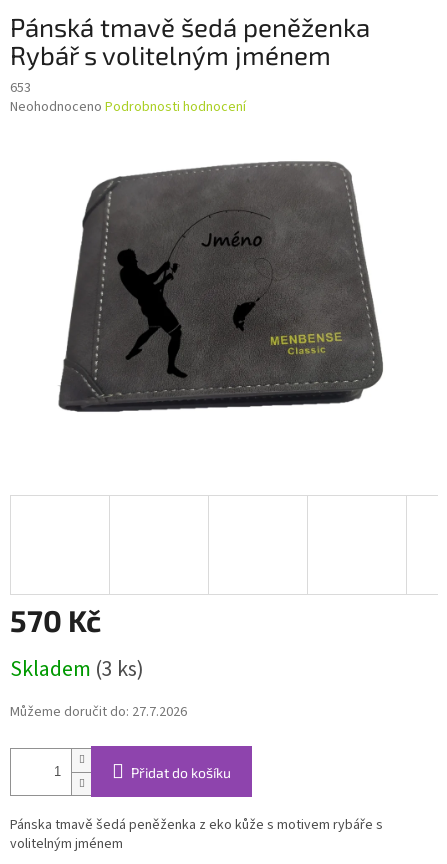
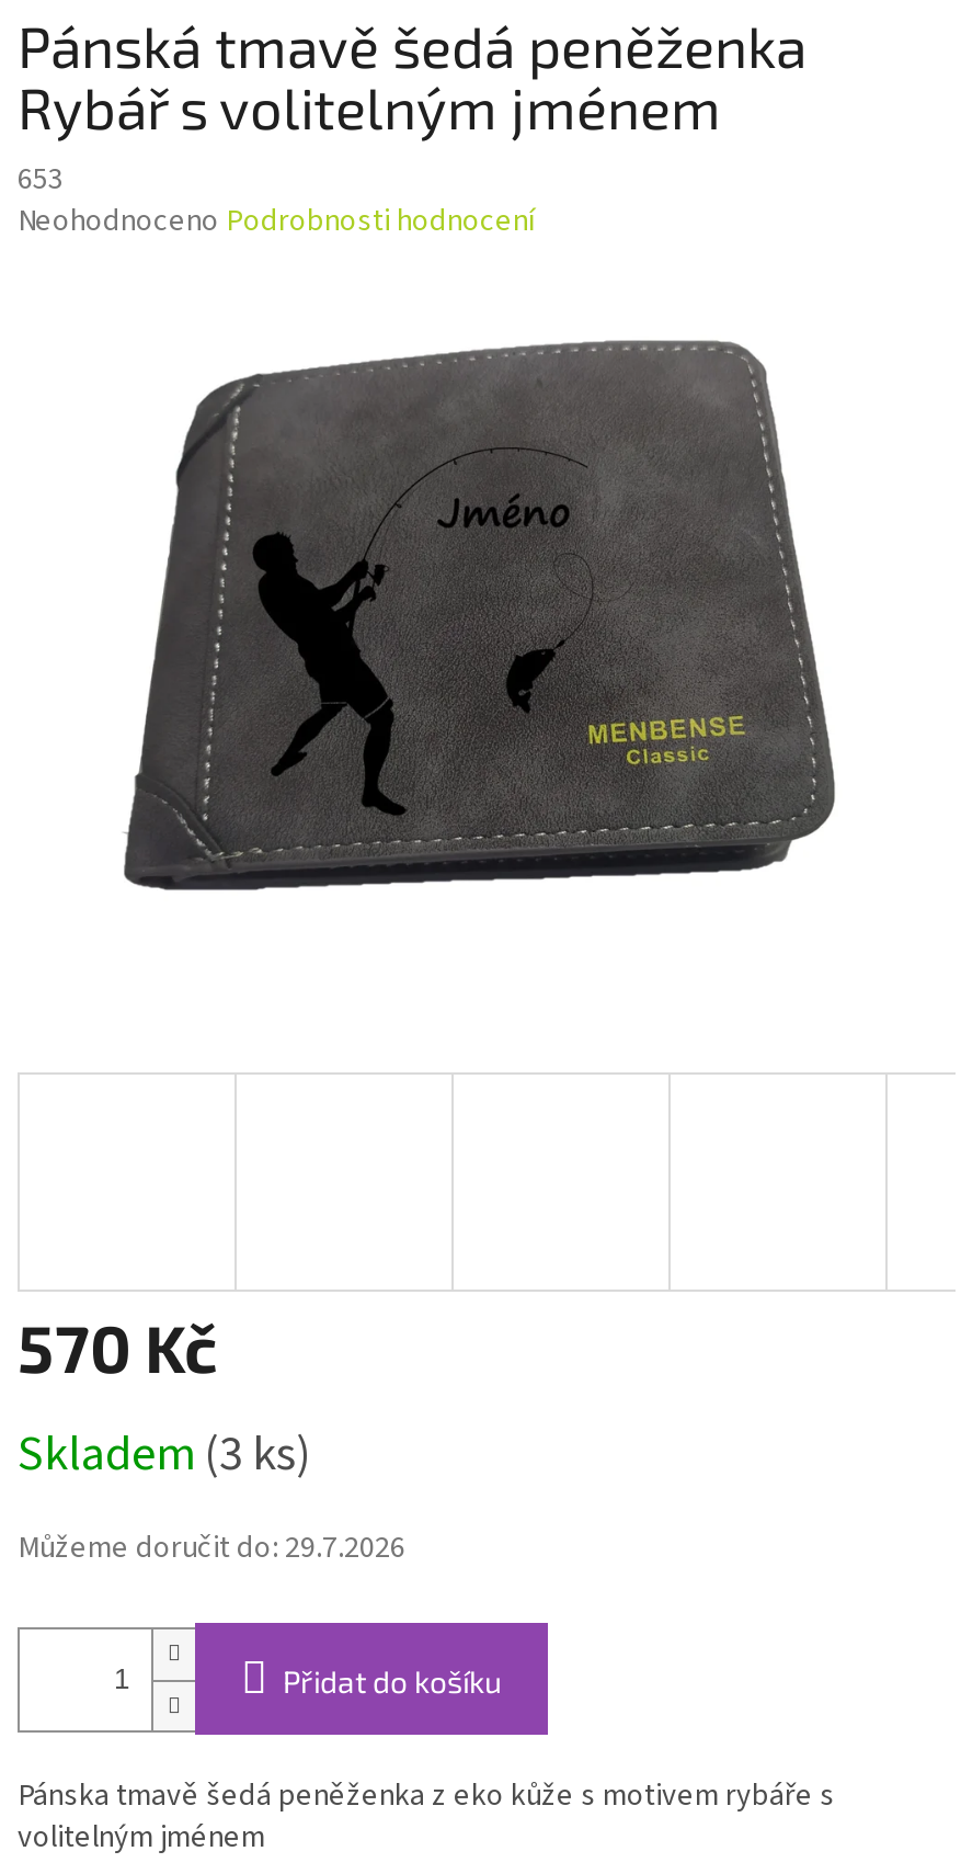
[10,702,187,722] Můžeme doručit do: 27.7.2026 -> [18,1527,405,1571] Můžeme doručit do: 29.7.2026

